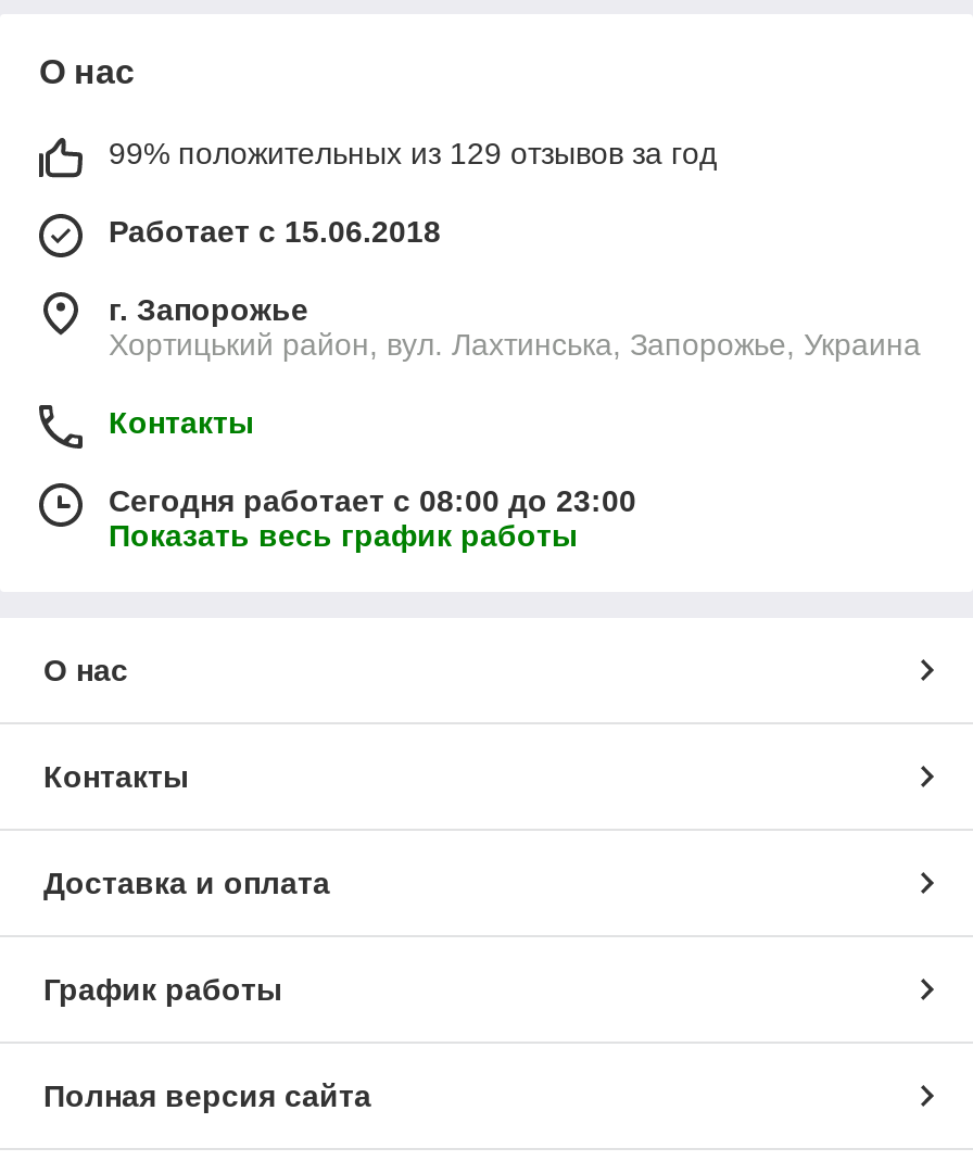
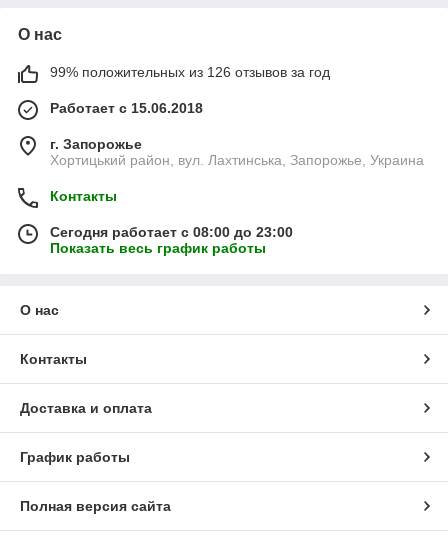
[109,135,717,170] 99% положительных из 129 отзывов за год -> [50,64,330,80] 99% положительных из 126 отзывов за год

